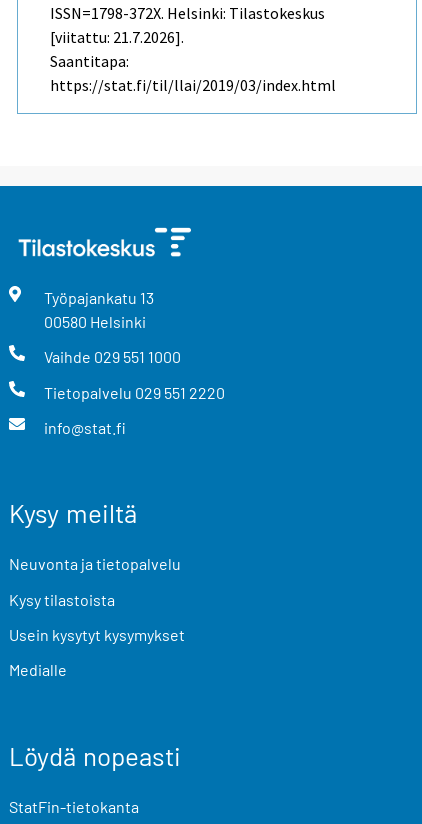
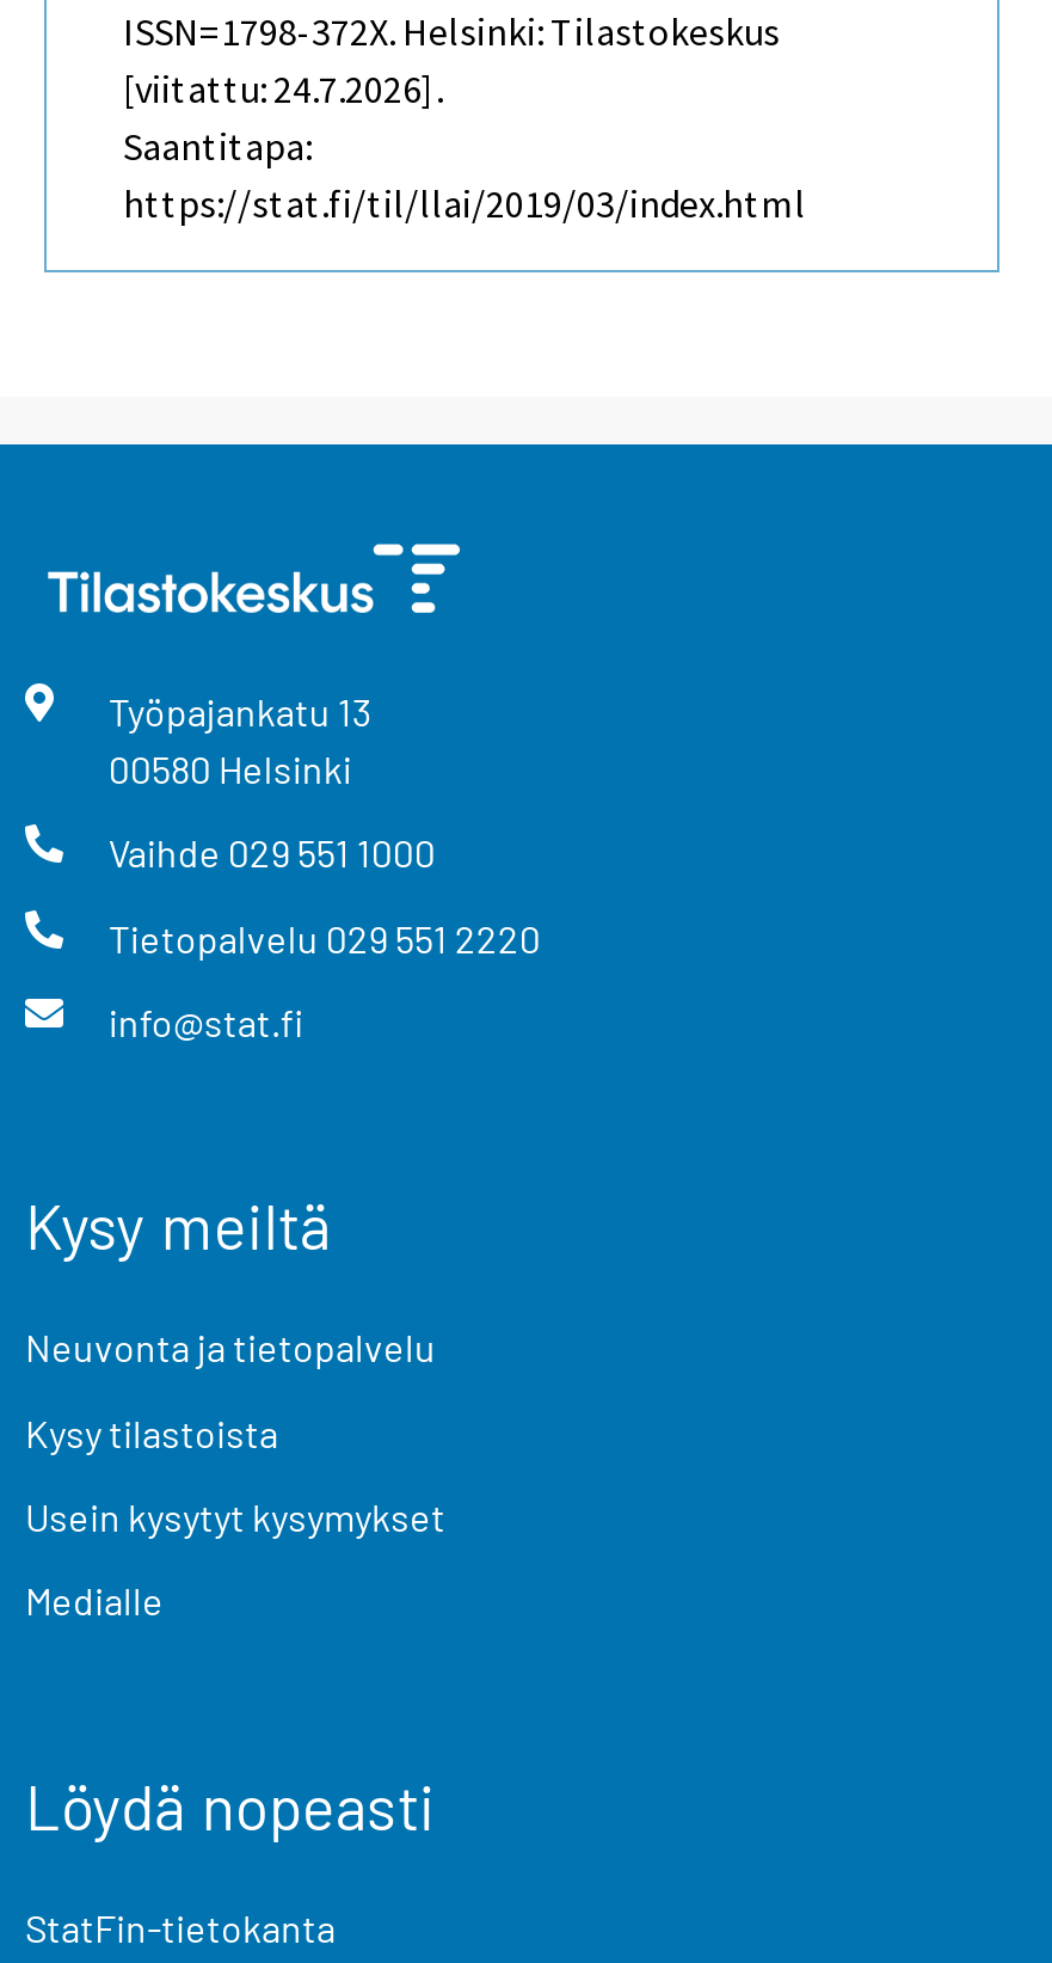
[50,27,184,47] [viitattu: 21.7.2026]. -> [123,65,443,113] [viitattu: 24.7.2026].

